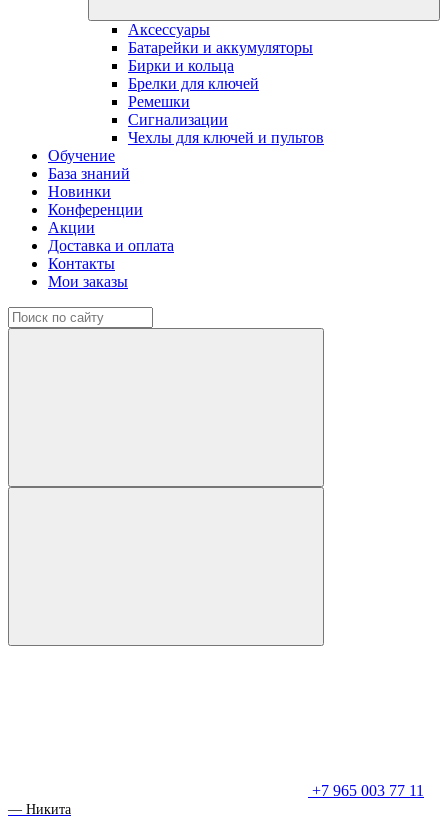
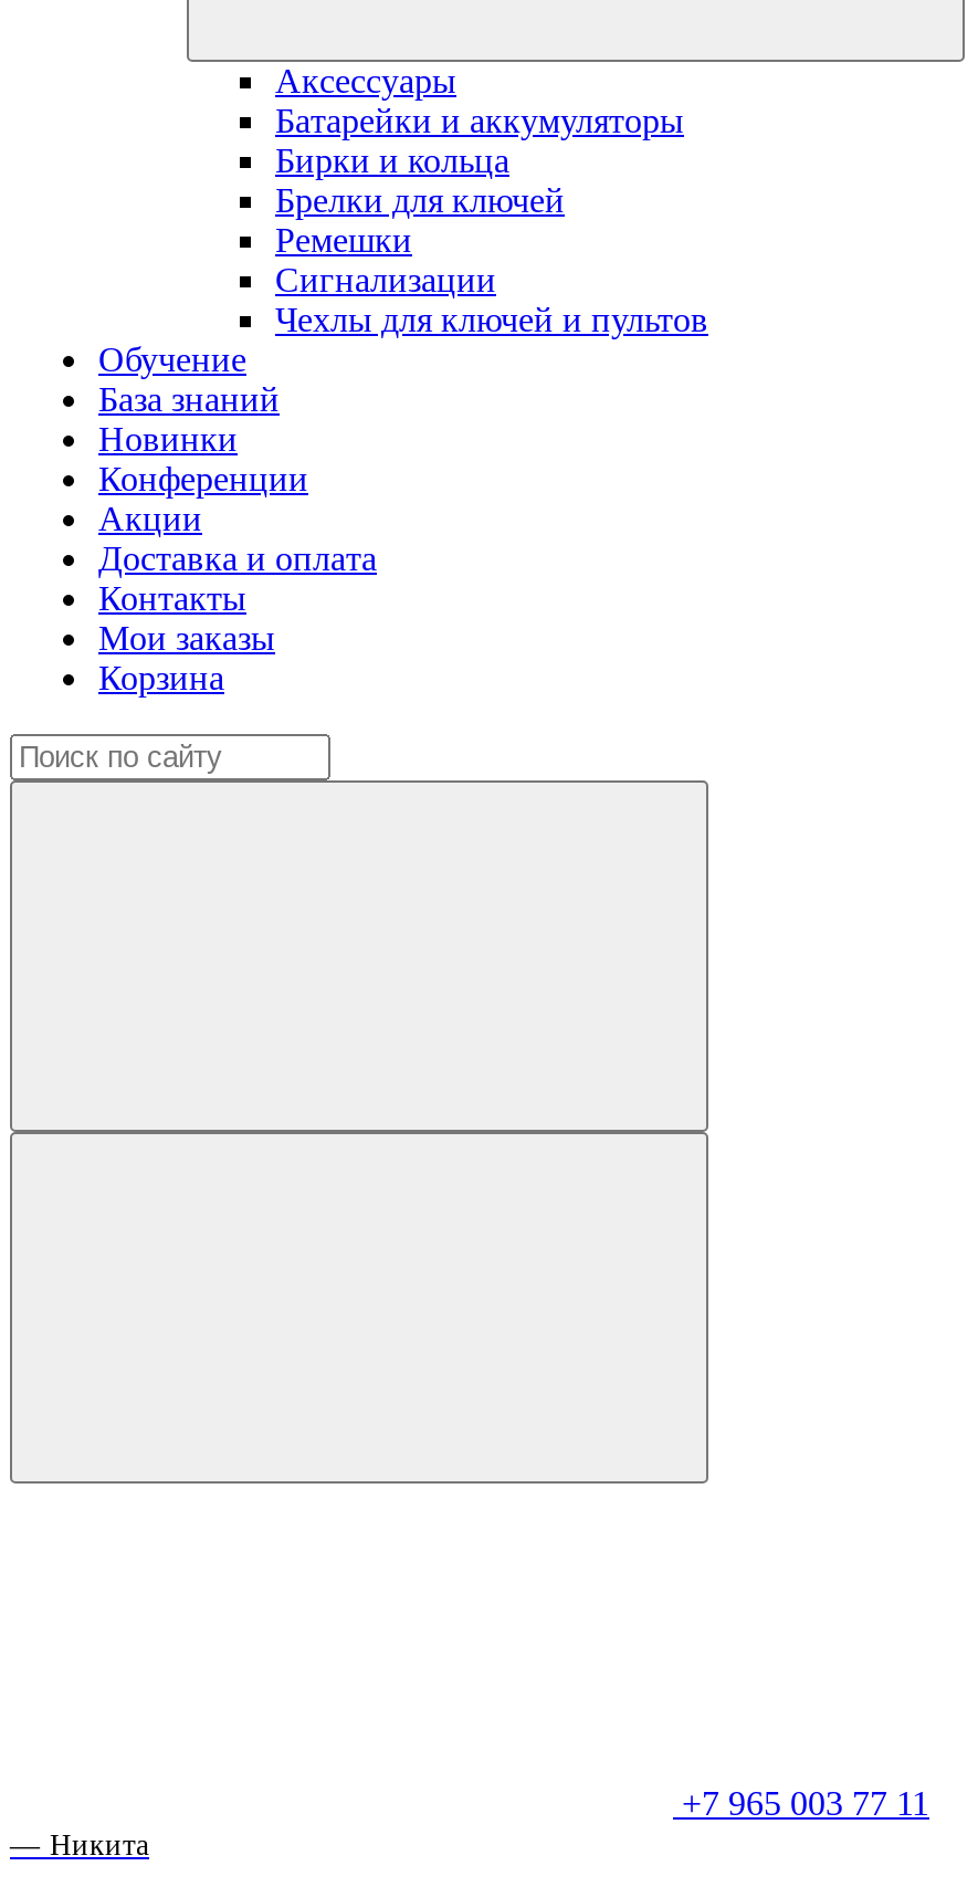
none -> [98,659,224,696] Корзина

